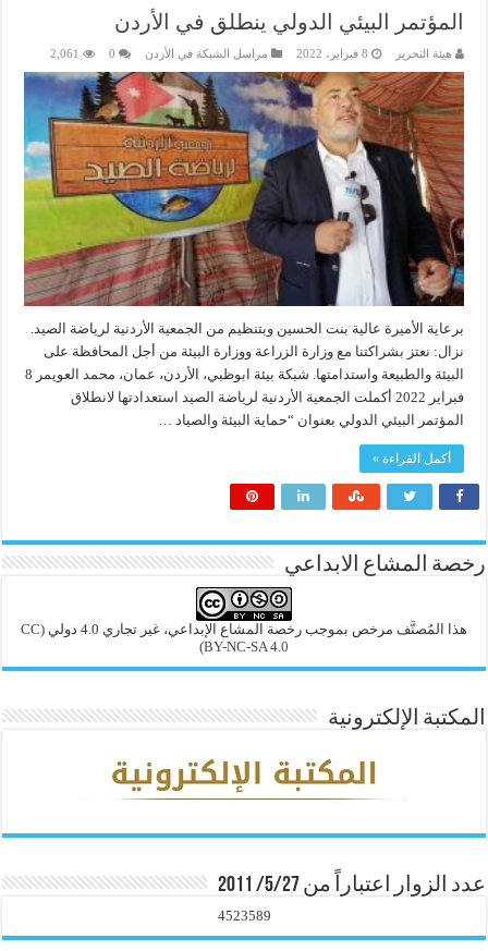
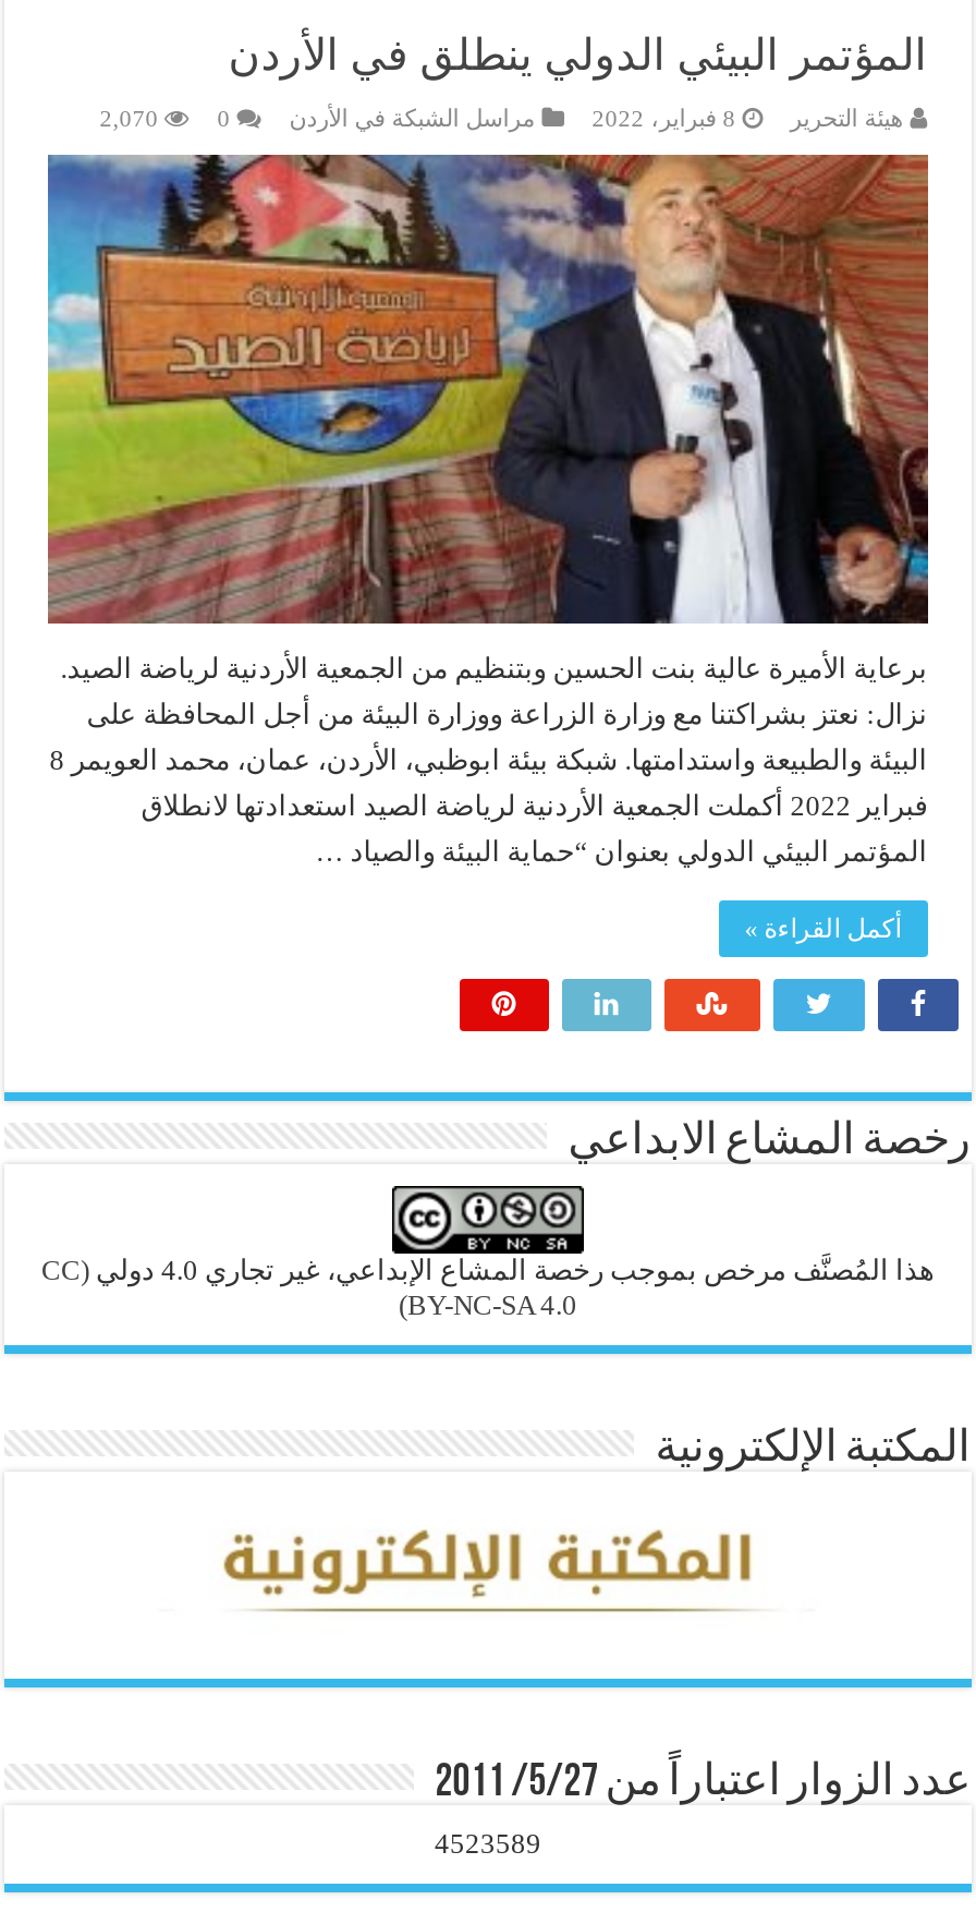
[51,47,80,60] 2,061 -> [102,105,161,131] 2,070

